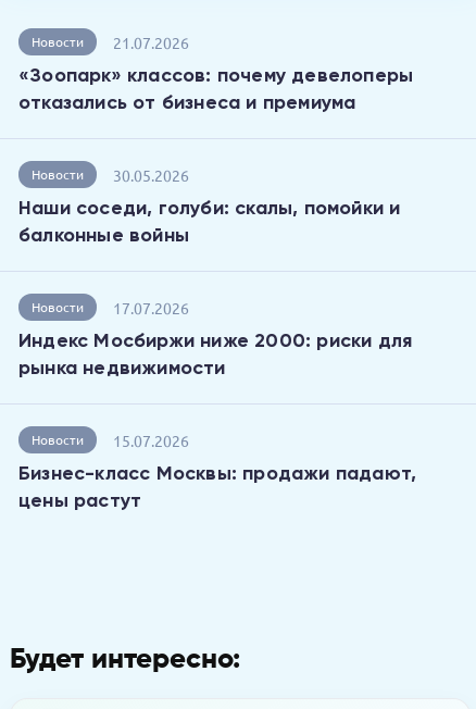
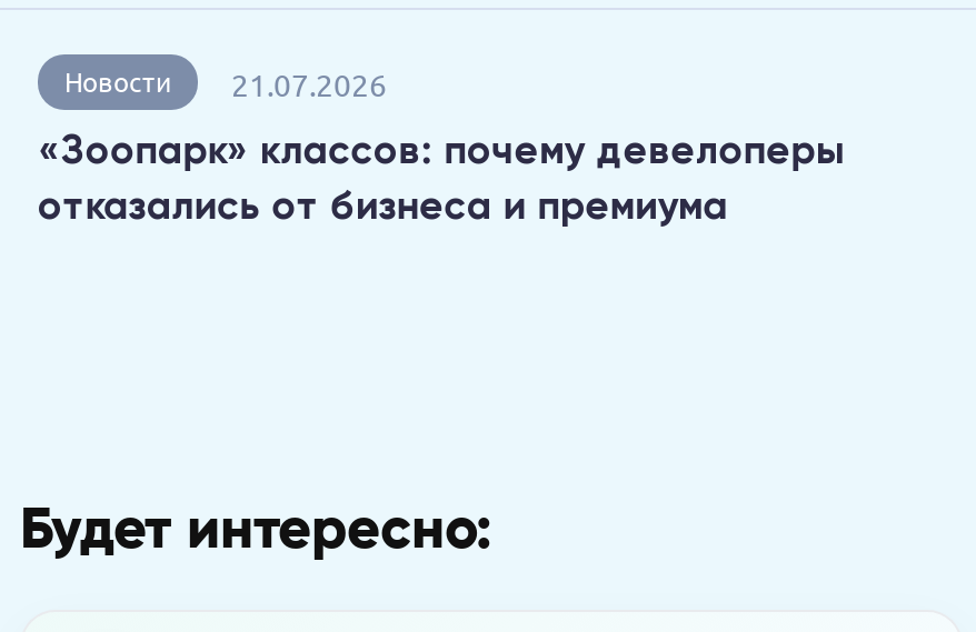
[18,165,416,512] Новости | 30.05.2026 | Наши соседи, голуби: скалы, помойки и | балконные войны | Новости | 17.07.2026 | Индекс Мосбиржи ниже 2000: риски для | рынка недвижимости | Новости | 15.07.2026 | Бизнес-класс Москвы: продажи падают, | цены растут -> none

